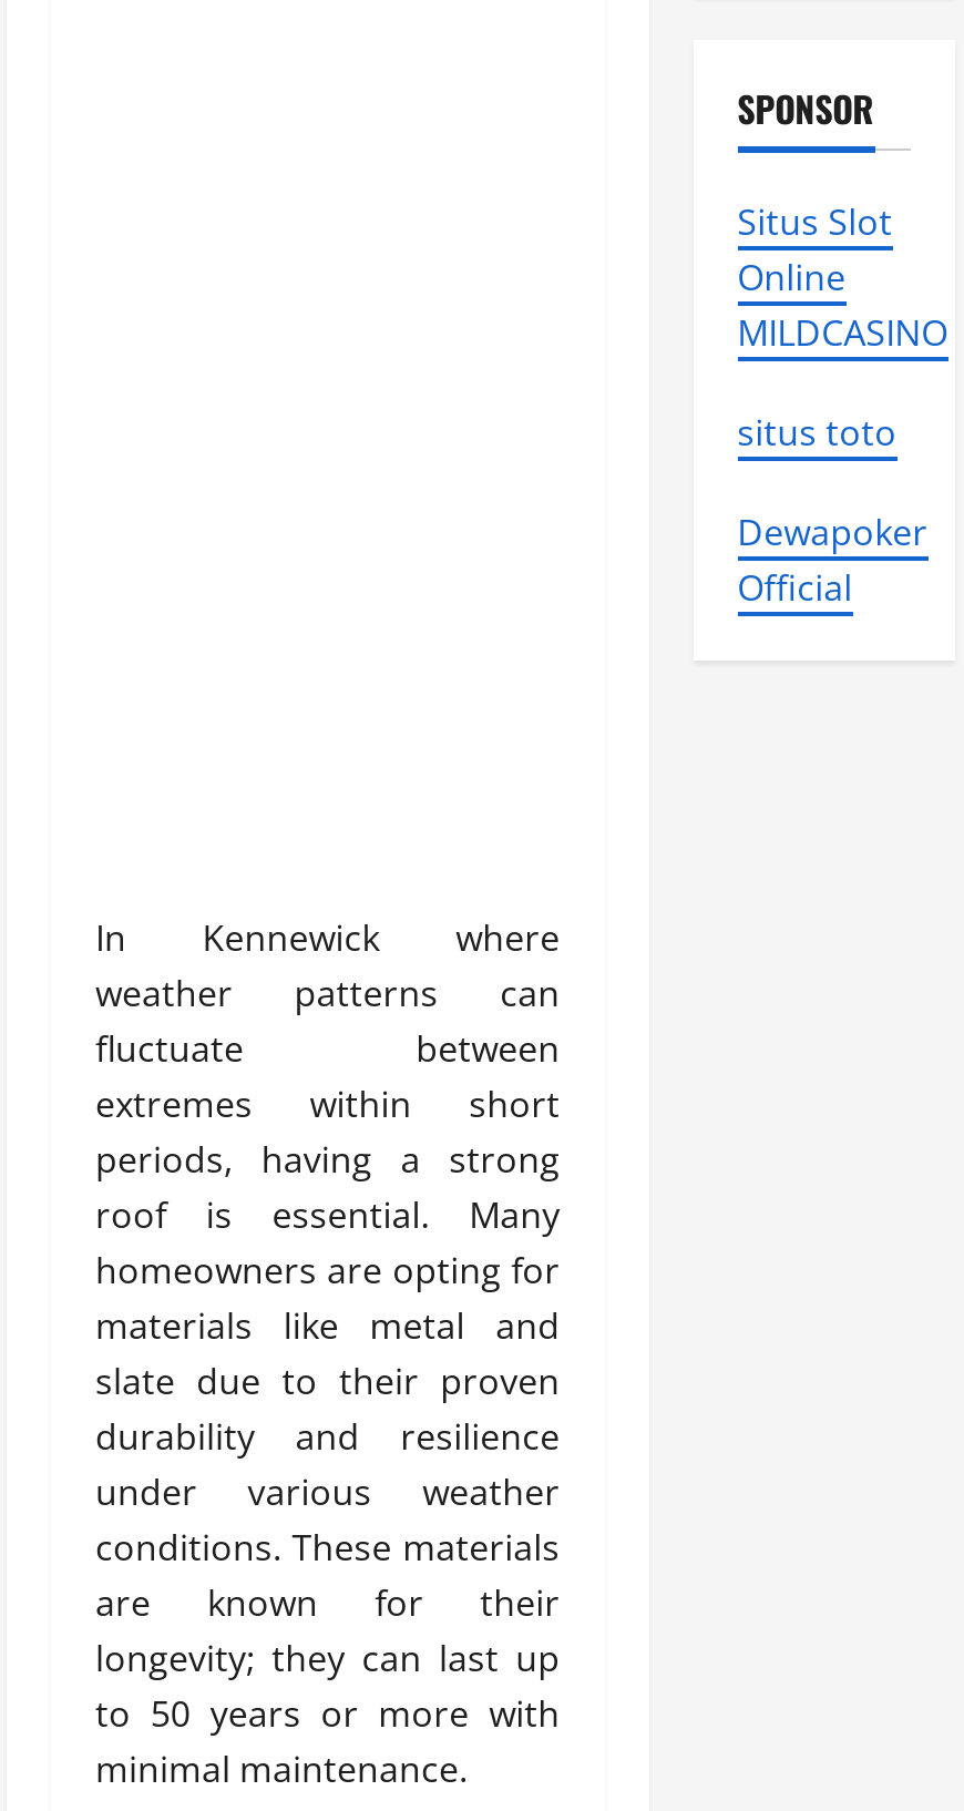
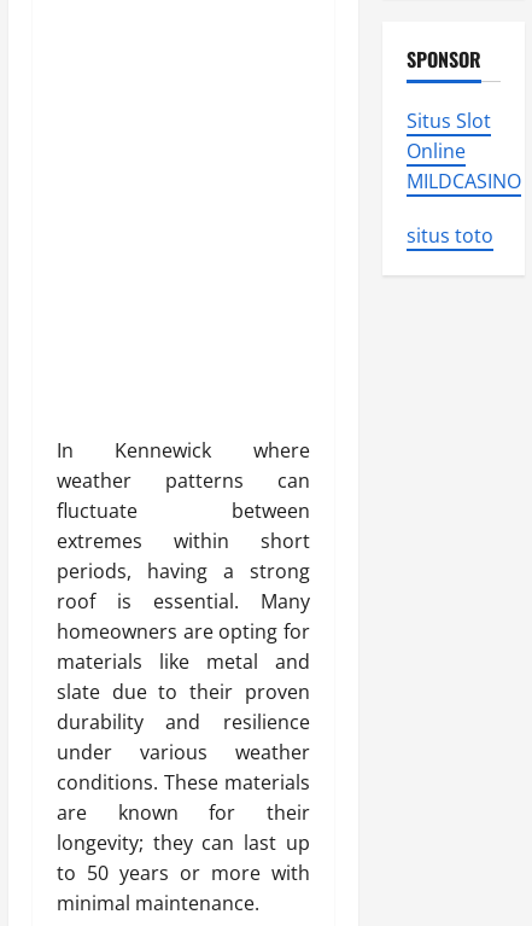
[737,508,928,612] Dewapoker | Official -> none

